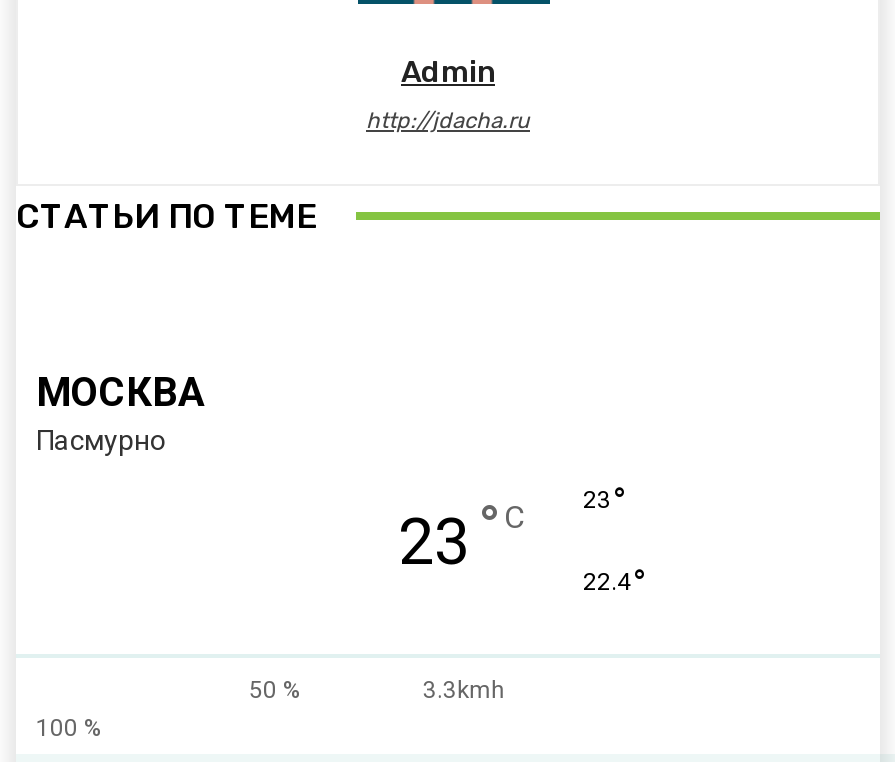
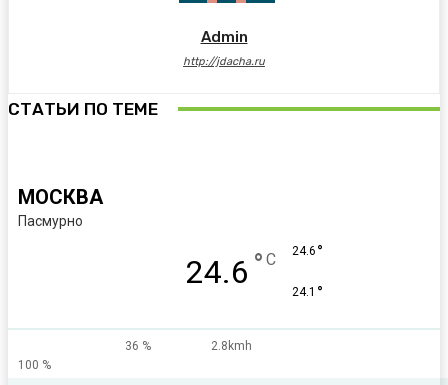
[398,479,625,579] 23 ° C | 23° -> [185,241,322,291] 24.6 ° C | 24.6°
[583,561,645,603] 22.4° -> [291,282,322,303] 24.1°
[249,675,505,703] 50 % | 3.3kmh -> [124,339,252,353] 36 % | 2.8kmh

